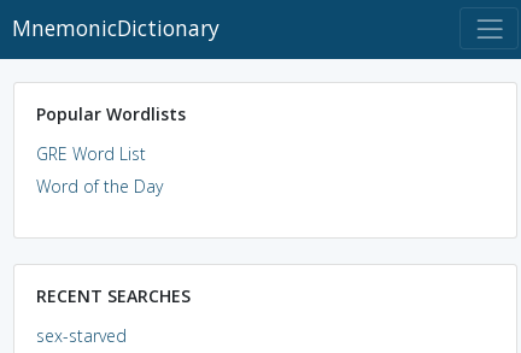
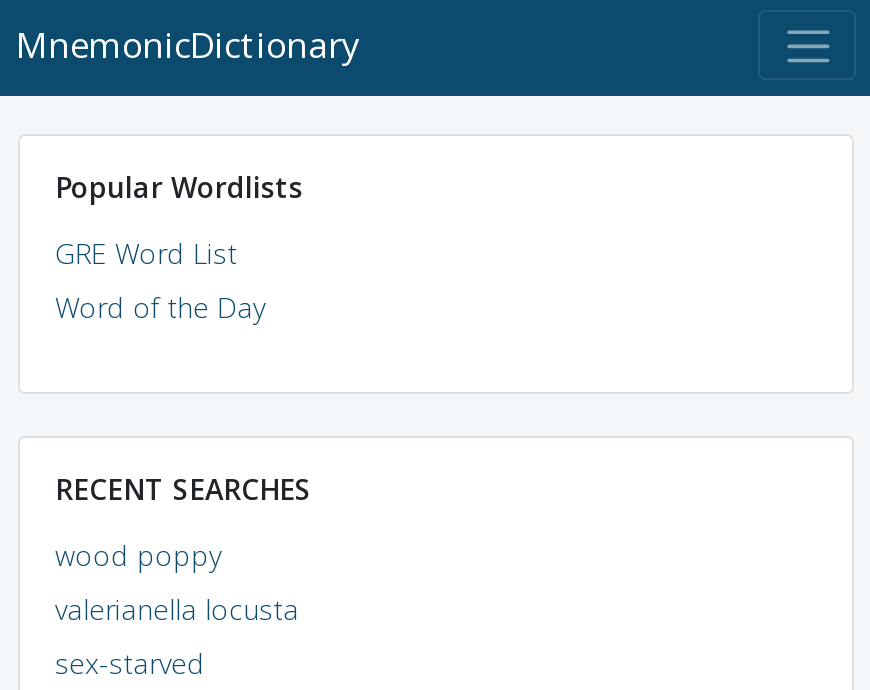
none -> [55,535,299,627] wood poppy | valerianella locusta

